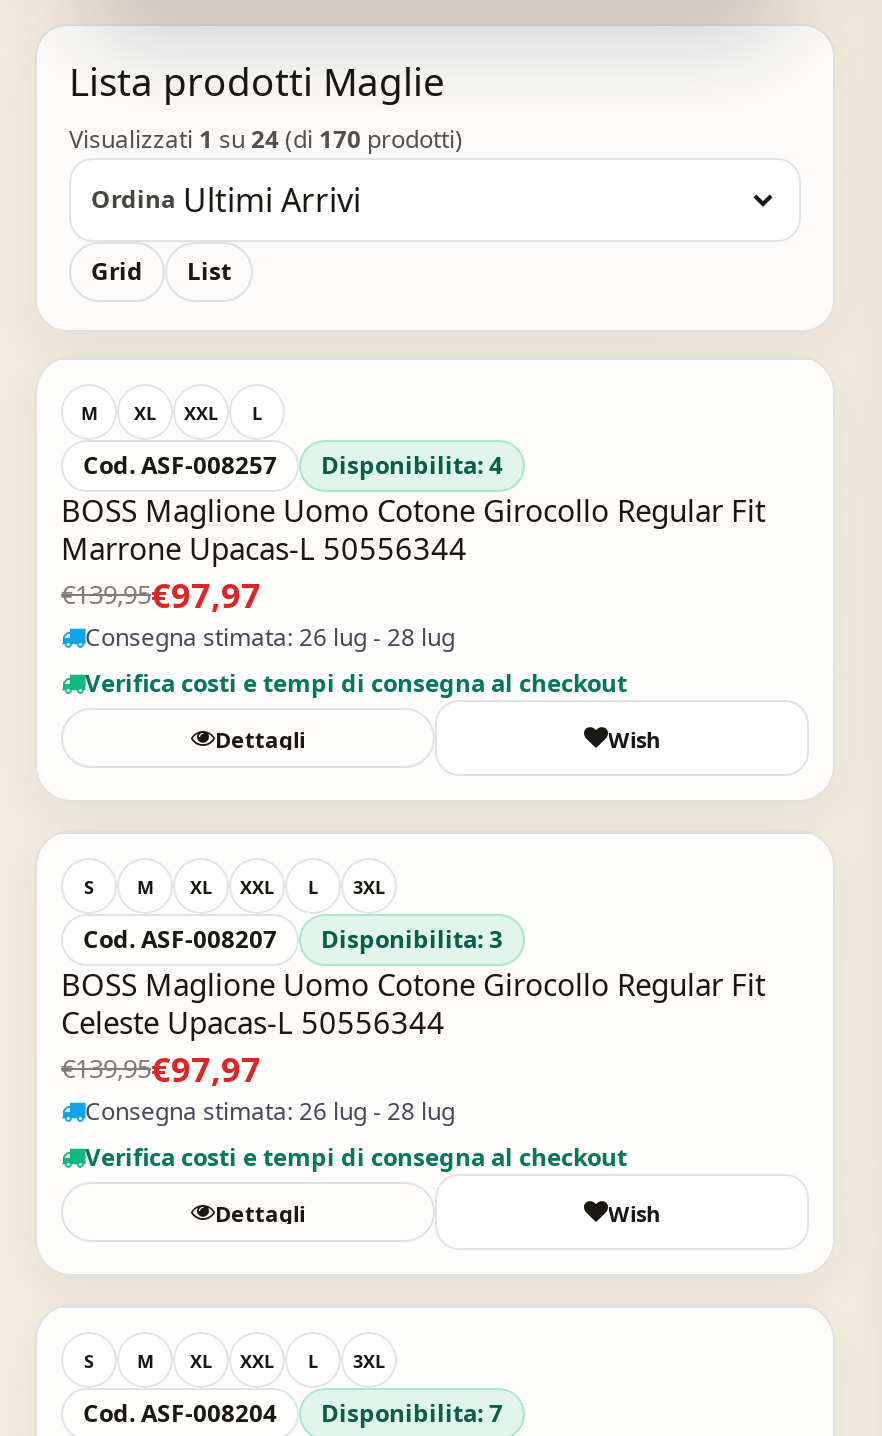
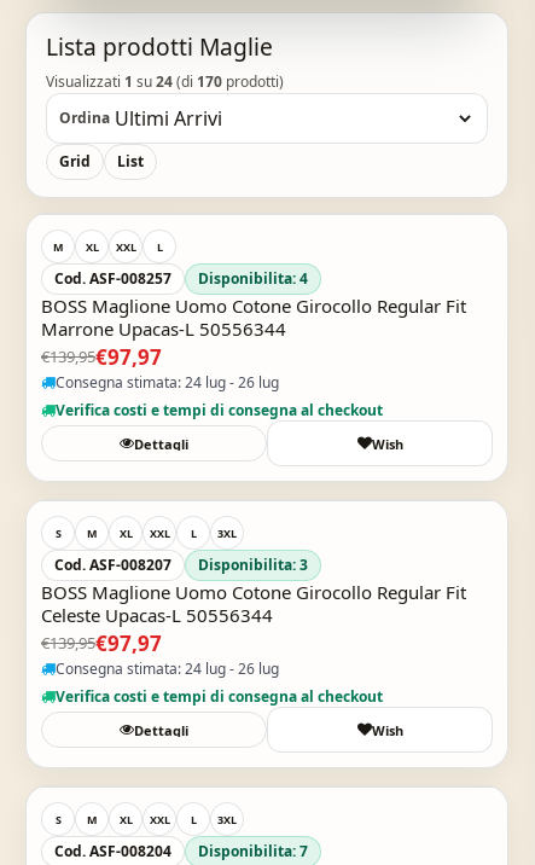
[85,619,455,653] Consegna stimata: 26 lug - 28 lug -> [56,371,279,392] Consegna stimata: 24 lug - 26 lug
[85,1093,455,1127] Consegna stimata: 26 lug - 28 lug -> [56,658,279,678] Consegna stimata: 24 lug - 26 lug

